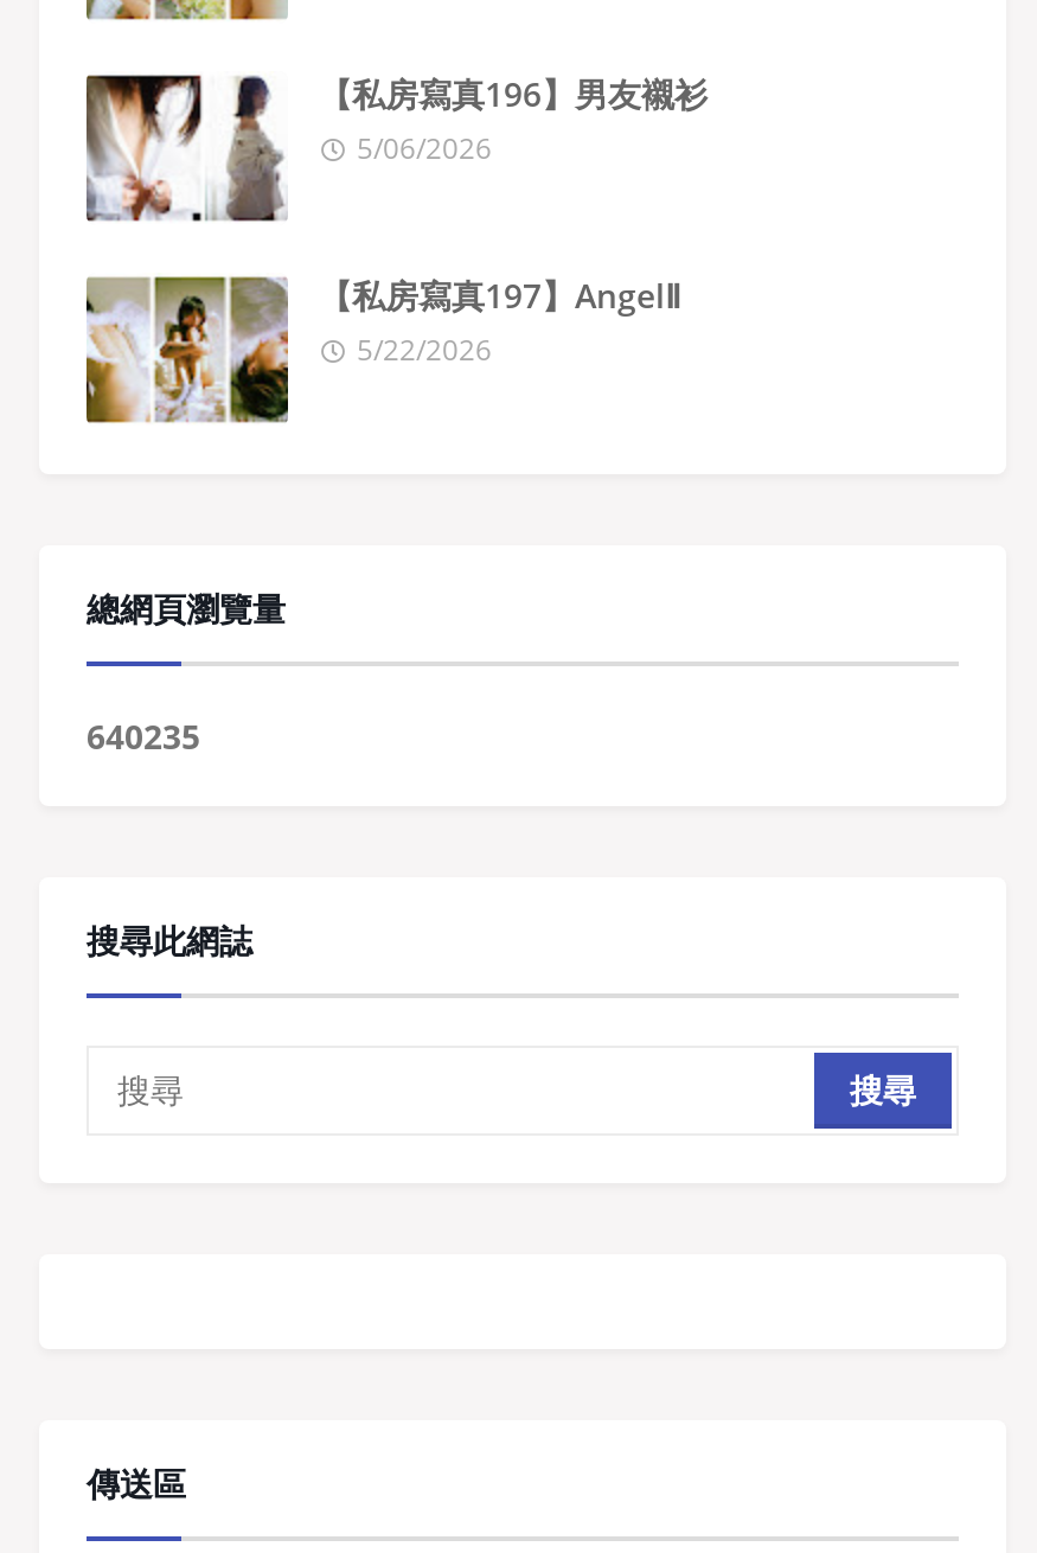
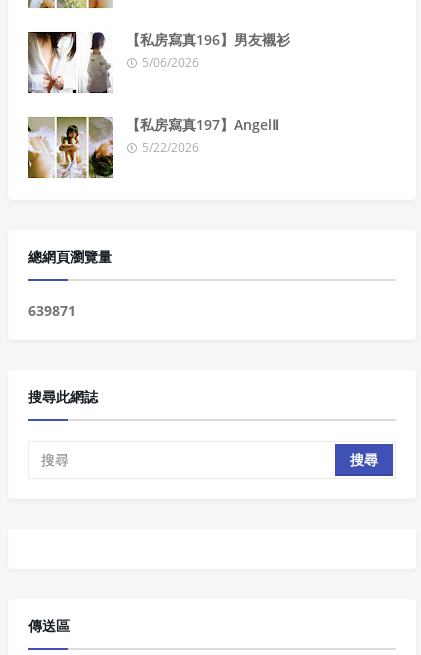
[87,715,200,760] 640235 -> [28,301,76,320] 639871

